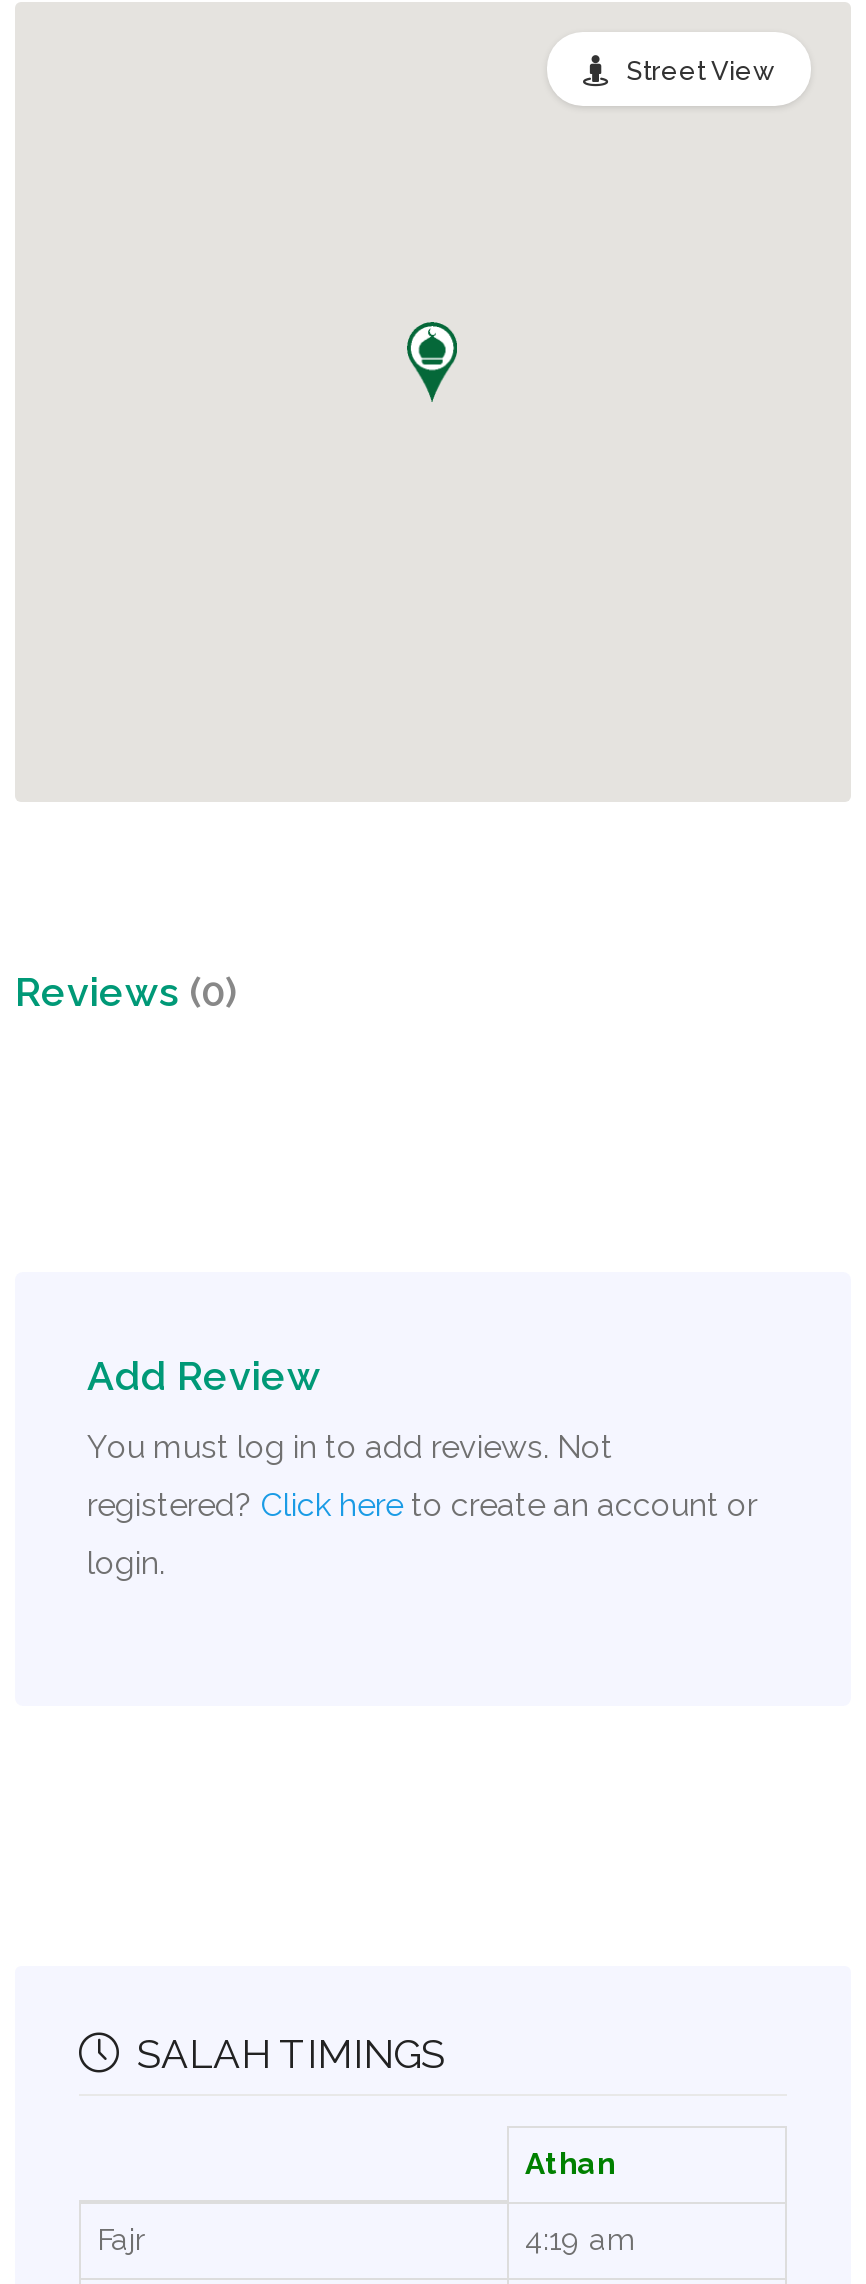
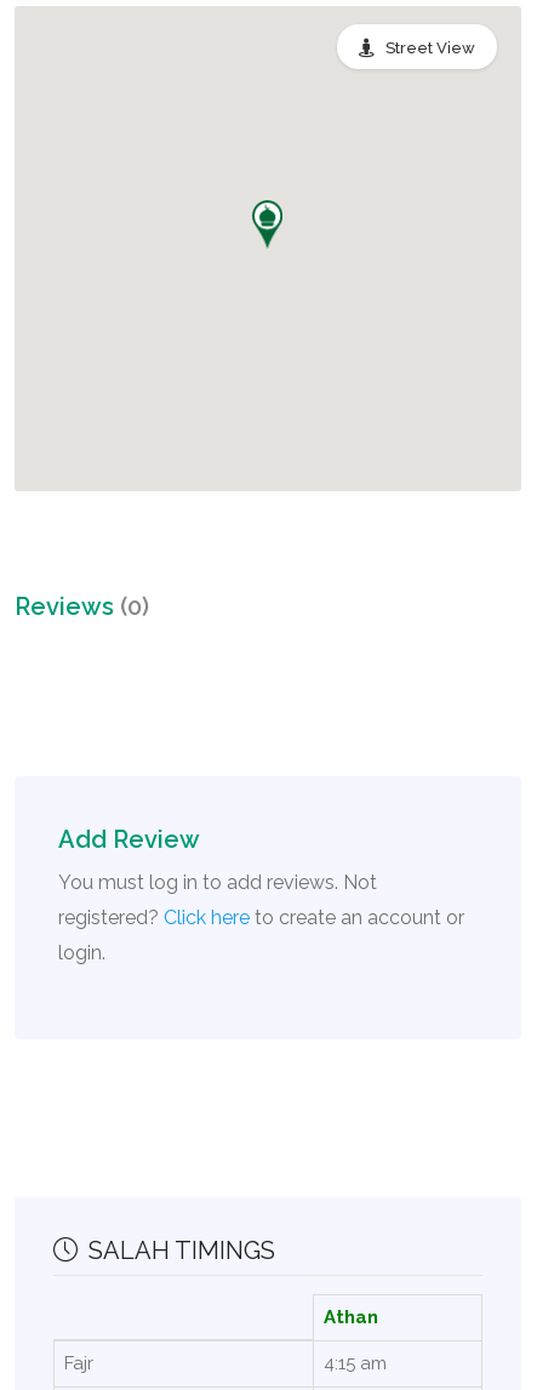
[525,2222,633,2258] 4:19 am -> [324,1352,387,1374] 4:15 am

